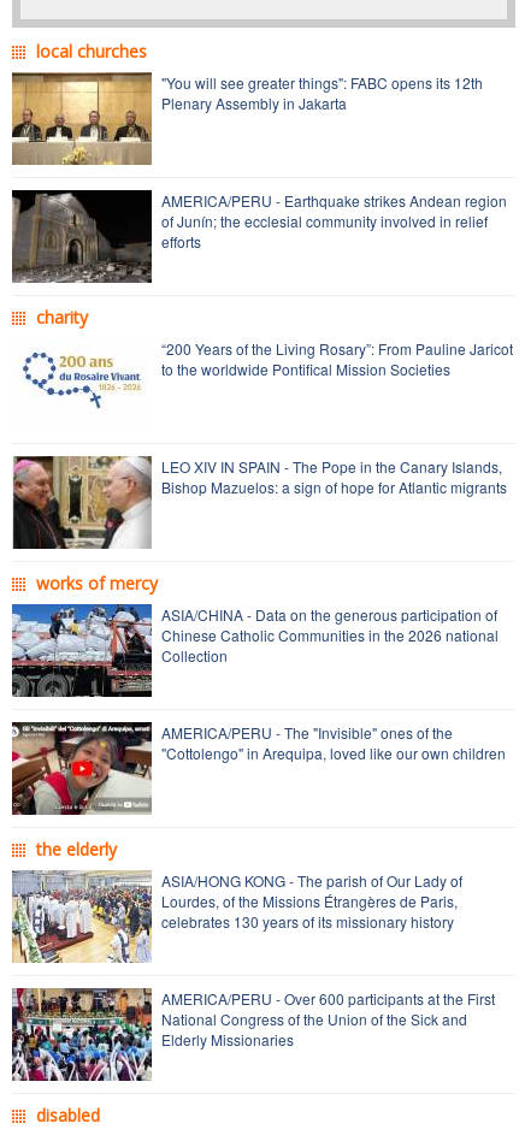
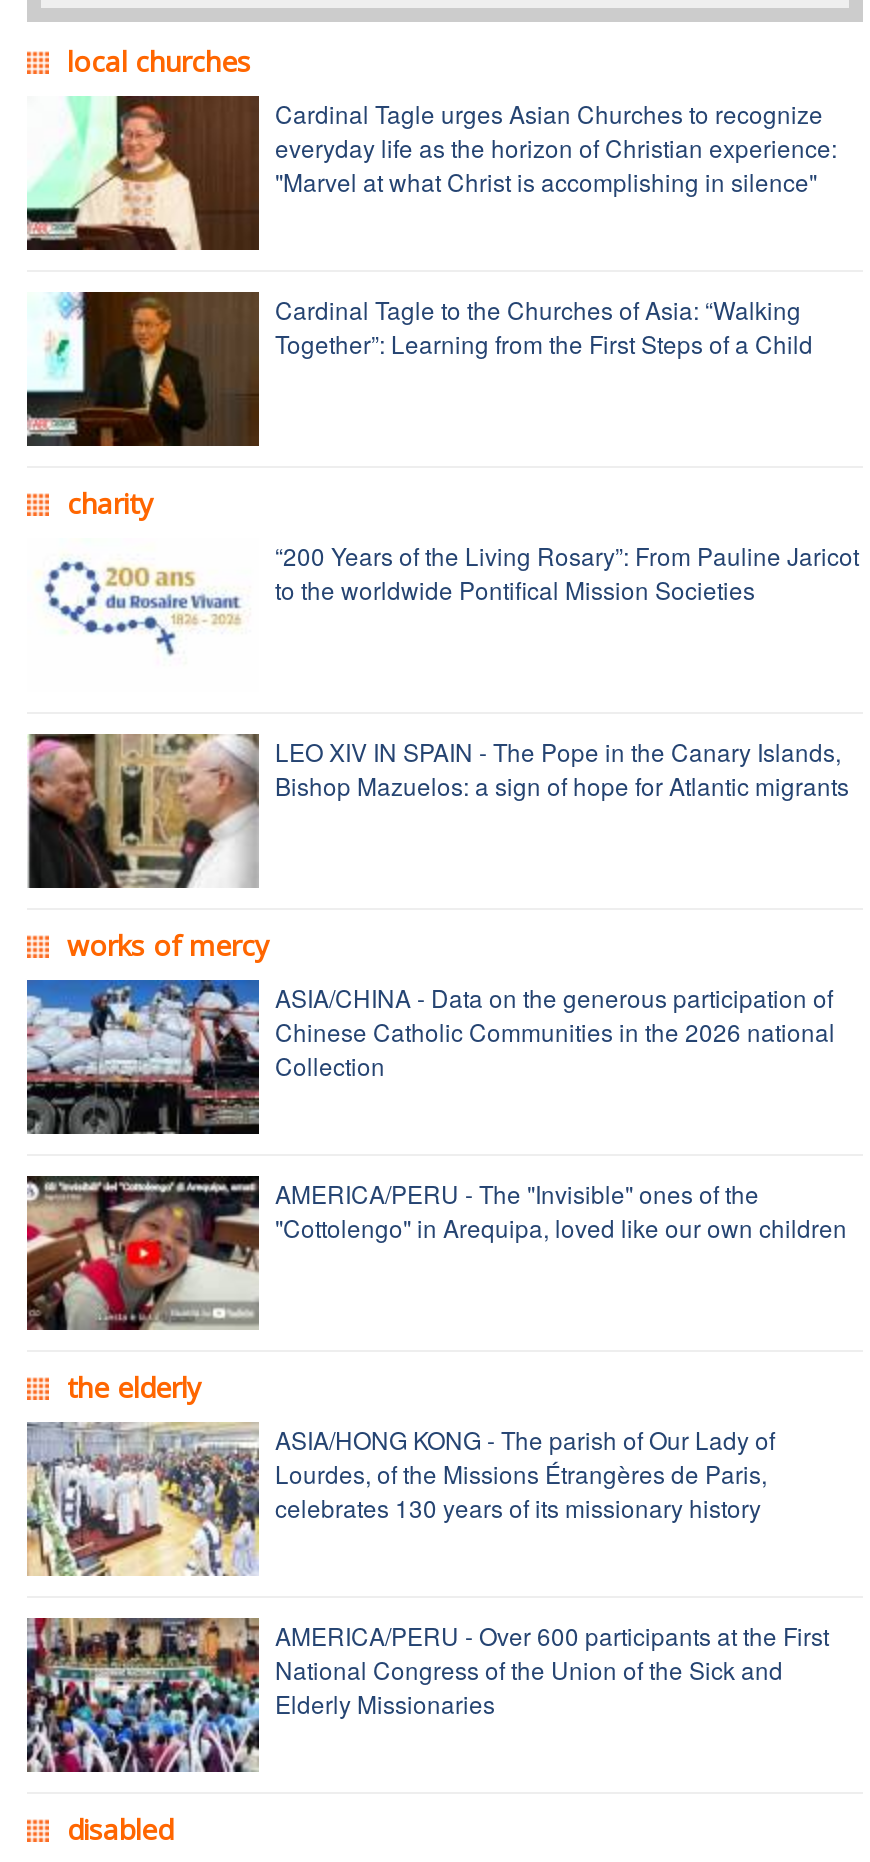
[11,71,483,166] [image] | "You will see greater things": FABC opens its 12th | Plenary Assembly in Jakarta -> [25,94,837,252] [image] | Cardinal Tagle urges Asian Churches to recognize | everyday life as the horizon of Christian experience: | "Marvel at what Christ is accomplishing in silence"
[11,189,507,284] [image] | AMERICA/PERU - Earthquake strikes Andean region | of Junín; the ecclesial community involved in relief | efforts -> [27,292,813,448] [image] | Cardinal Tagle to the Churches of Asia: “Walking | Together”: Learning from the First Steps of a Child

